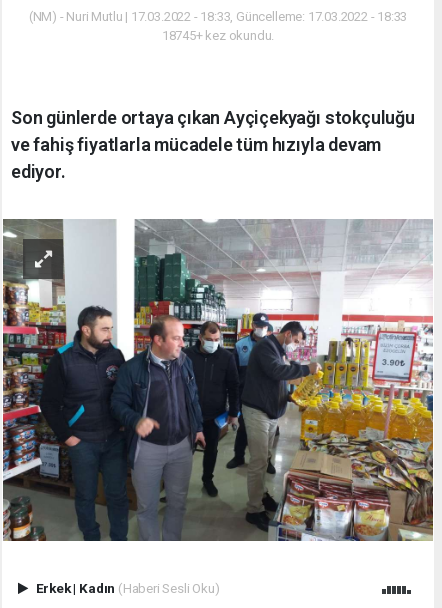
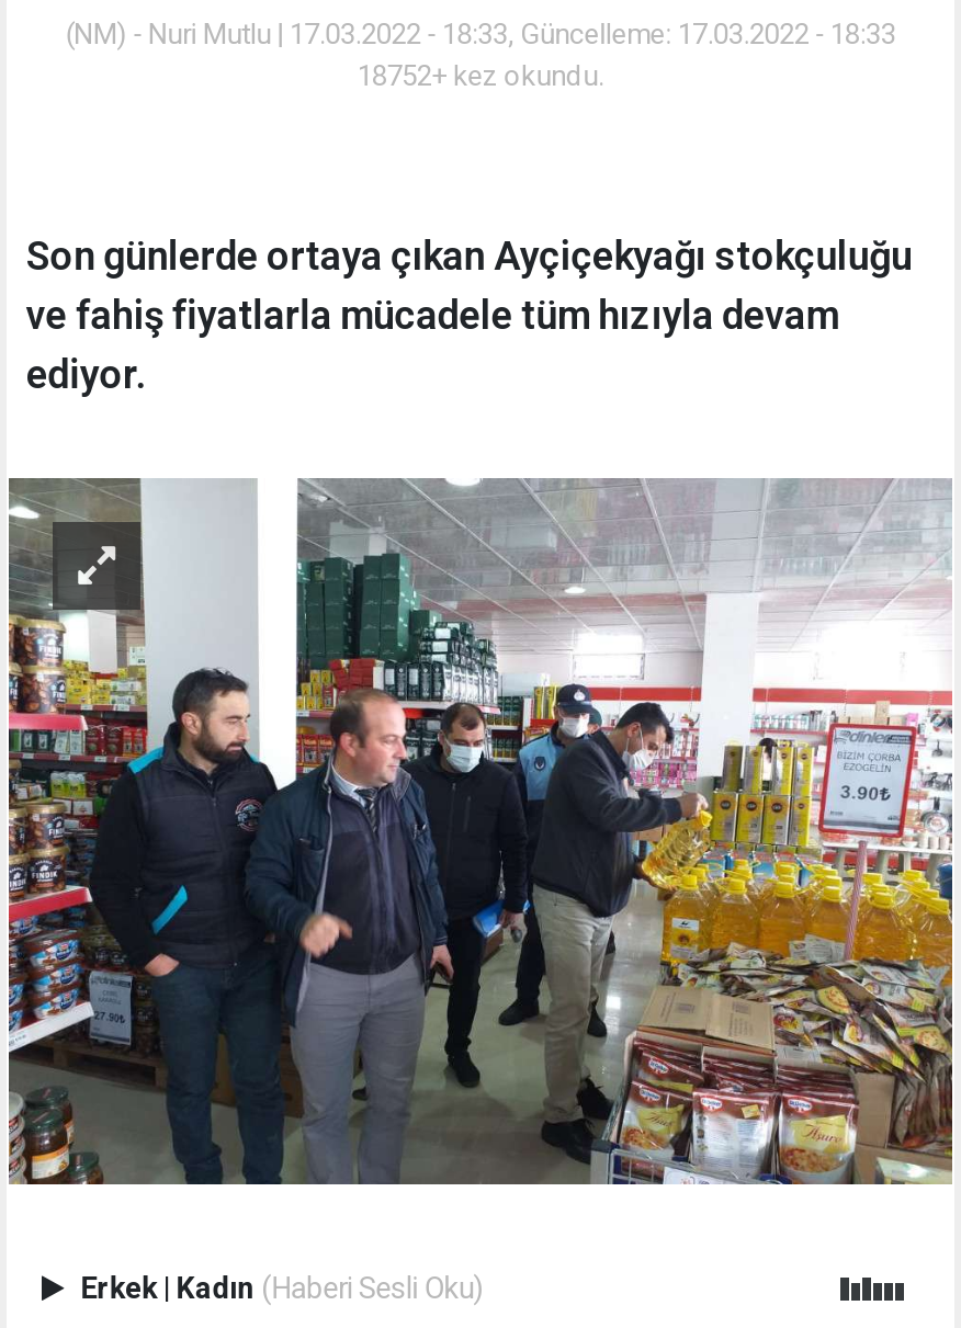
[162,28,274,43] 18745+ kez okundu. -> [357,59,604,92] 18752+ kez okundu.

